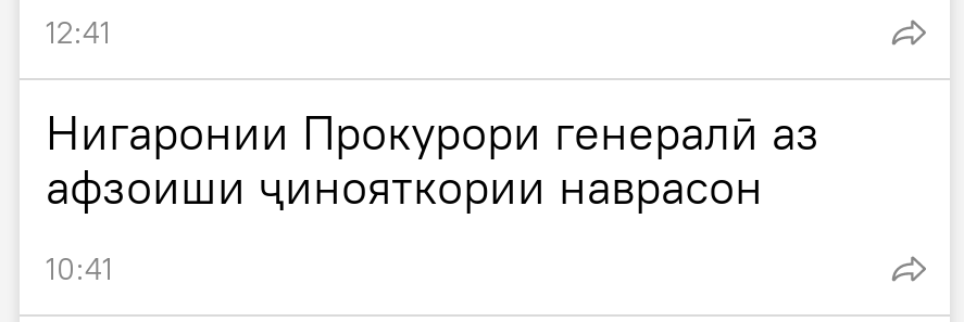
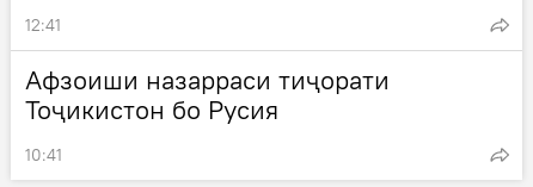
[46,102,819,217] Нигаронии Прокурори генералӣ аз | афзоиши ҷинояткории наврасон -> [25,63,390,126] Афзоиши назарраси тиҷорати | Тоҷикистон бо Русия

